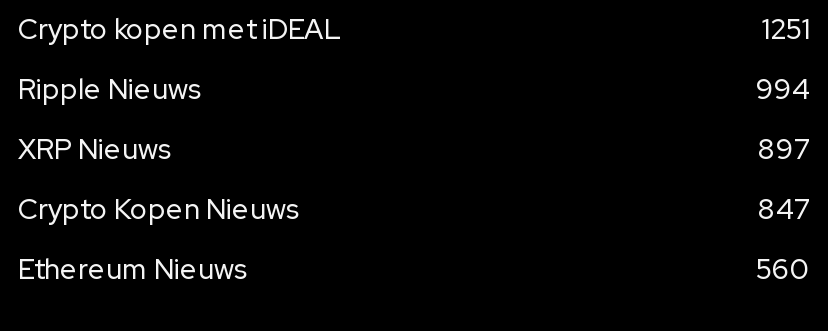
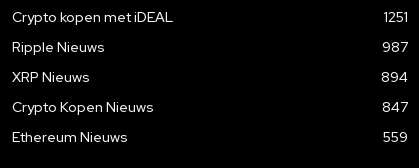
[756,70,810,106] 994 -> [382,38,408,56] 987
[758,130,810,166] 897 -> [381,68,408,86] 894
[756,250,810,286] 560 -> [383,128,408,146] 559

